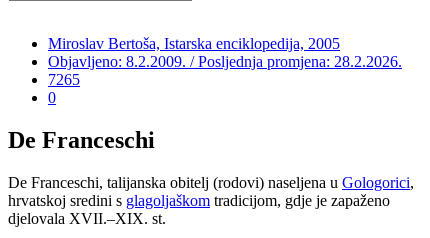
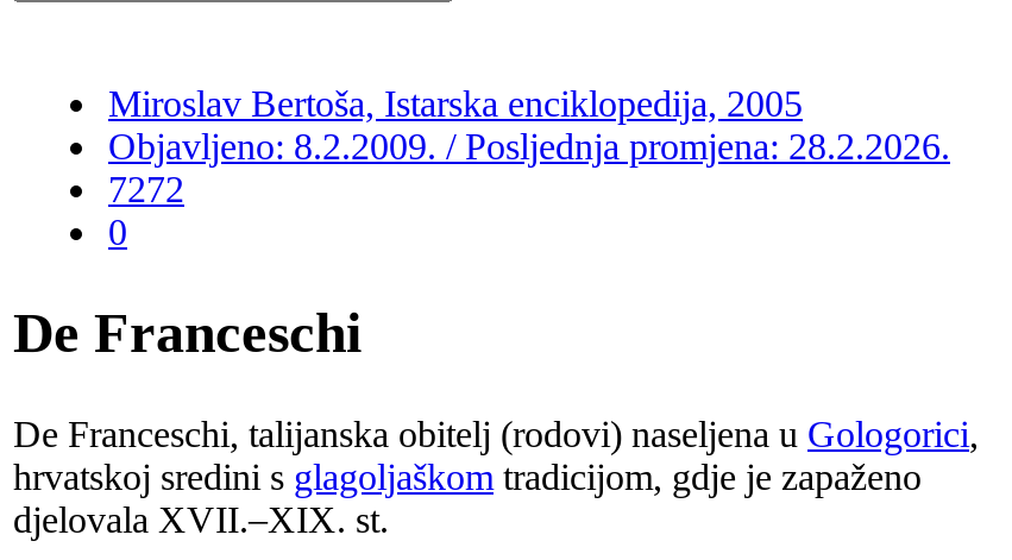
[48,71,80,88] 7265 -> [108,169,184,209] 7272

